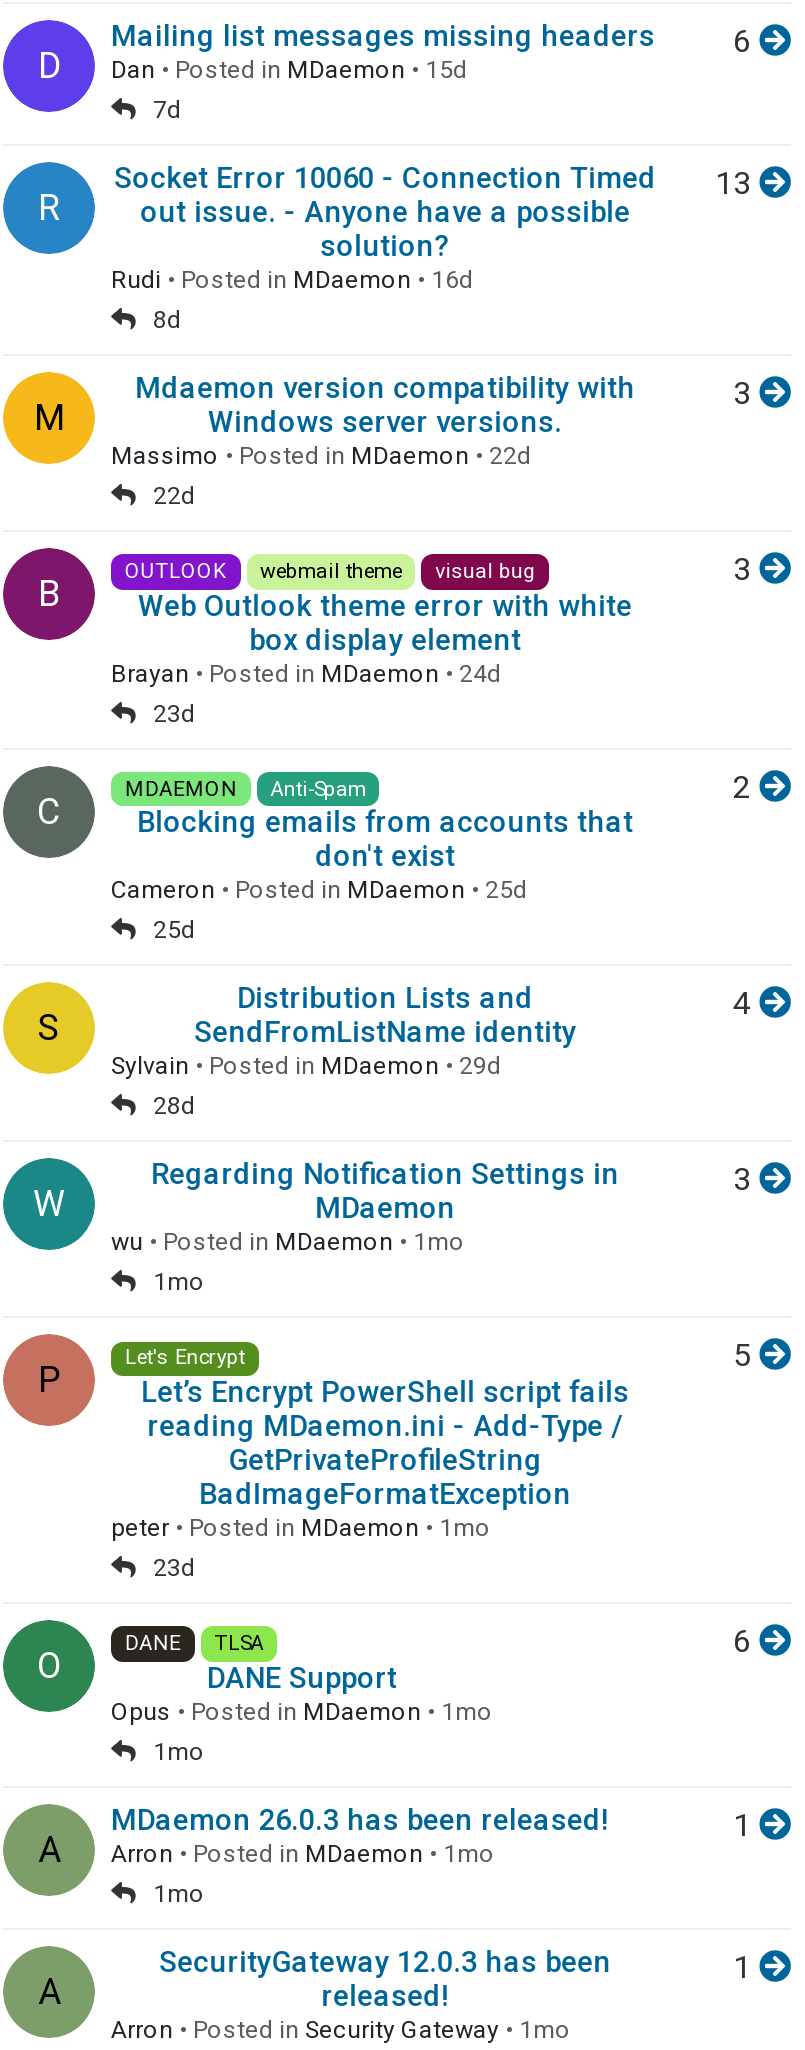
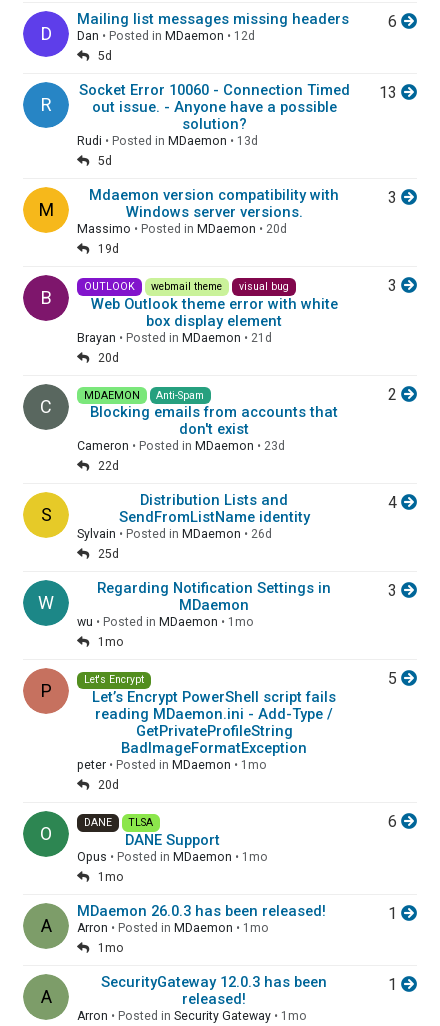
[111,56,467,124] Dan • Posted in MDaemon • 15d | 7d -> [77,29,255,63] Dan • Posted in MDaemon • 12d | 5d
[111,266,473,334] Rudi • Posted in MDaemon • 16d | 8d -> [77,134,258,168] Rudi • Posted in MDaemon • 13d | 5d
[111,442,531,510] Massimo • Posted in MDaemon • 22d | 22d -> [77,222,287,256] Massimo • Posted in MDaemon • 20d | 19d
[111,659,501,727] Brayan • Posted in MDaemon • 24d | 23d -> [77,331,272,365] Brayan • Posted in MDaemon • 21d | 20d
[111,877,527,945] Cameron • Posted in MDaemon • 25d | 25d -> [77,439,285,473] Cameron • Posted in MDaemon • 23d | 22d
[111,1053,501,1121] Sylvain • Posted in MDaemon • 29d | 28d -> [77,527,272,561] Sylvain • Posted in MDaemon • 26d | 25d
[153,1554,195,1582] 23d -> [98,778,119,792] 20d

